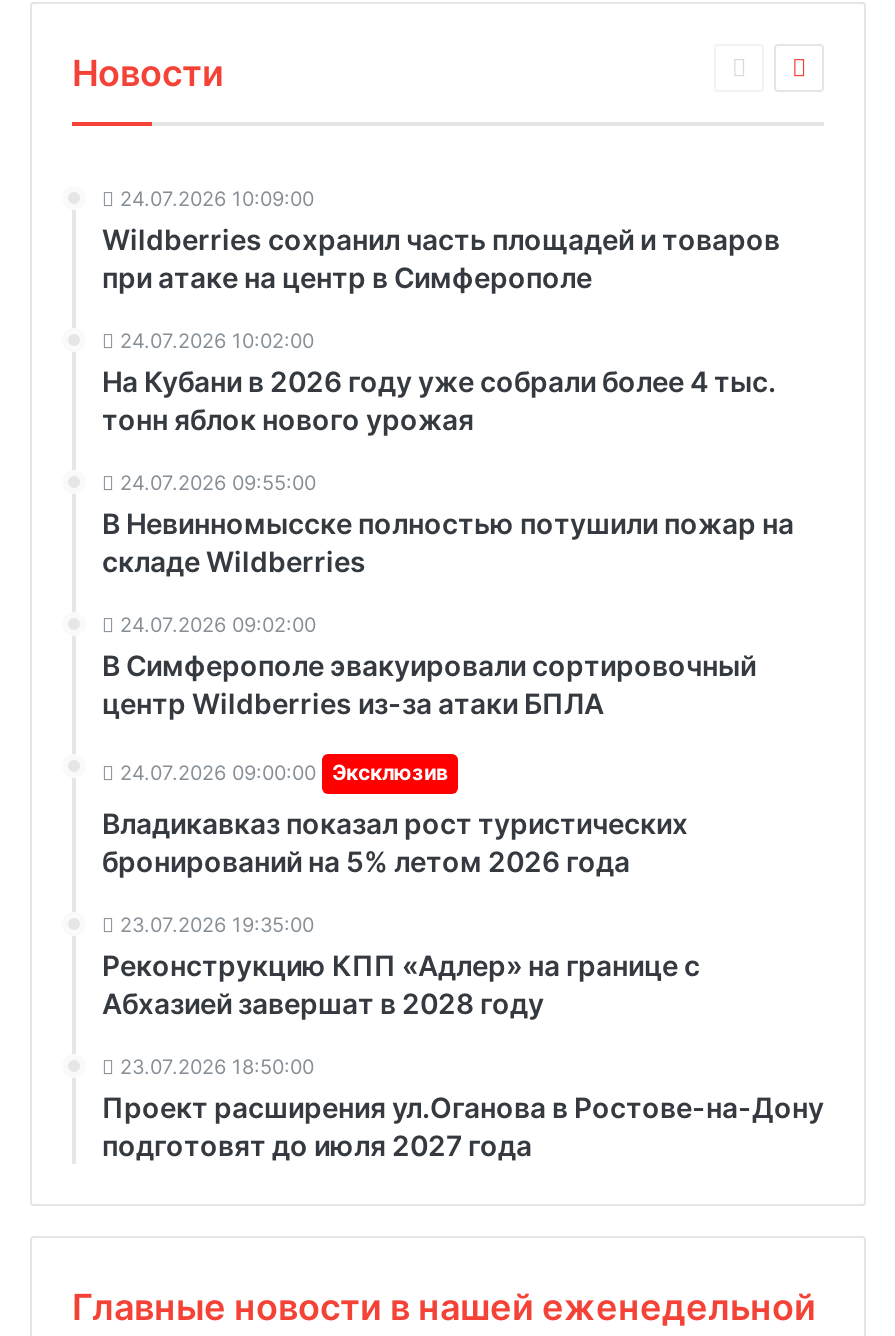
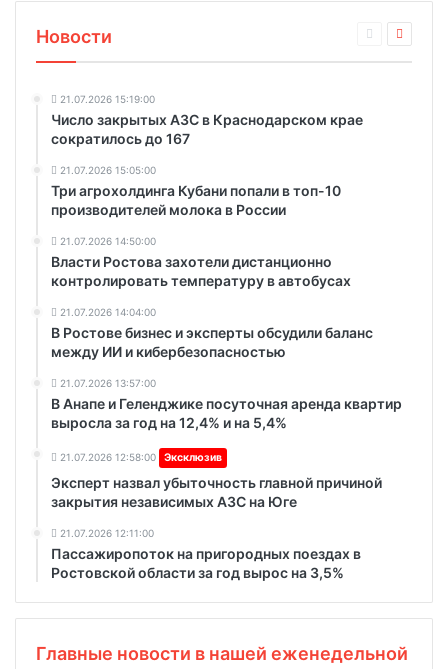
[102,186,794,784] 24.07.2026 10:09:00 | Wildberries сохранил часть площадей и товаров | при атаке на центр в Симферополе | 24.07.2026 10:02:00 | На Кубани в 2026 году уже собрали более 4 тыс. | тонн яблок нового урожая | 24.07.2026 09:55:00 | В Невинномысске полностью потушили пожар на | складе Wildberries | 24.07.2026 09:02:00 | В Симферополе эвакуировали сортировочный | центр Wildberries из-за атаки БПЛА | 24.07.2026 09:00:00 -> [51,93,402,463] 21.07.2026 15:19:00 | Число закрытых АЗС в Краснодарском крае | сократилось до 167 | 21.07.2026 15:05:00 | Три агрохолдинга Кубани попали в топ-10 | производителей молока в России | 21.07.2026 14:50:00 | Власти Ростова захотели дистанционно | контролировать температуру в автобусах | 21.07.2026 14:04:00 | В Ростове бизнес и эксперты обсудили баланс | между ИИ и кибербезопасностью | 21.07.2026 13:57:00 | В Анапе и Геленджике посуточная аренда квартир | выросла за год на 12,4% и на 5,4% | 21.07.2026 12:58:00
moved [332,760,448,786] -> [164,451,222,464]: Эксклюзив
[102,806,824,1162] Владикавказ показал рост туристических | бронирований на 5% летом 2026 года | 23.07.2026 19:35:00 | Реконструкцию КПП «Адлер» на границе с | Абхазией завершат в 2028 году | 23.07.2026 18:50:00 | Проект расширения ул.Оганова в Ростове-на-Дону | подготовят до июля 2027 года -> [51,474,382,581] Эксперт назвал убыточность главной причиной | закрытия независимых АЗС на Юге | 21.07.2026 12:11:00 | Пассажиропоток на пригородных поездах в | Ростовской области за год вырос на 3,5%

